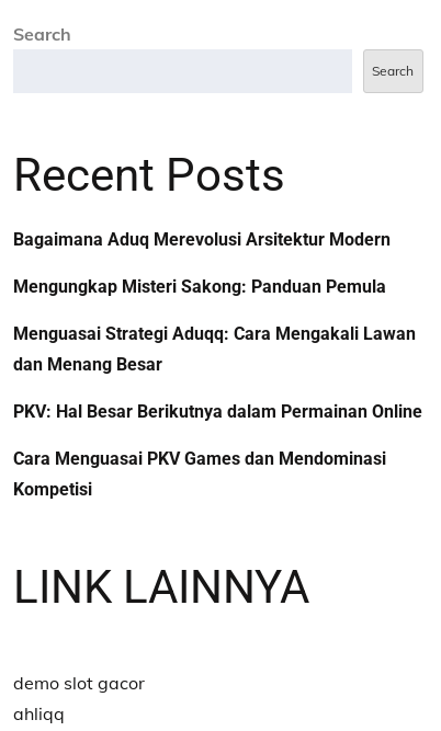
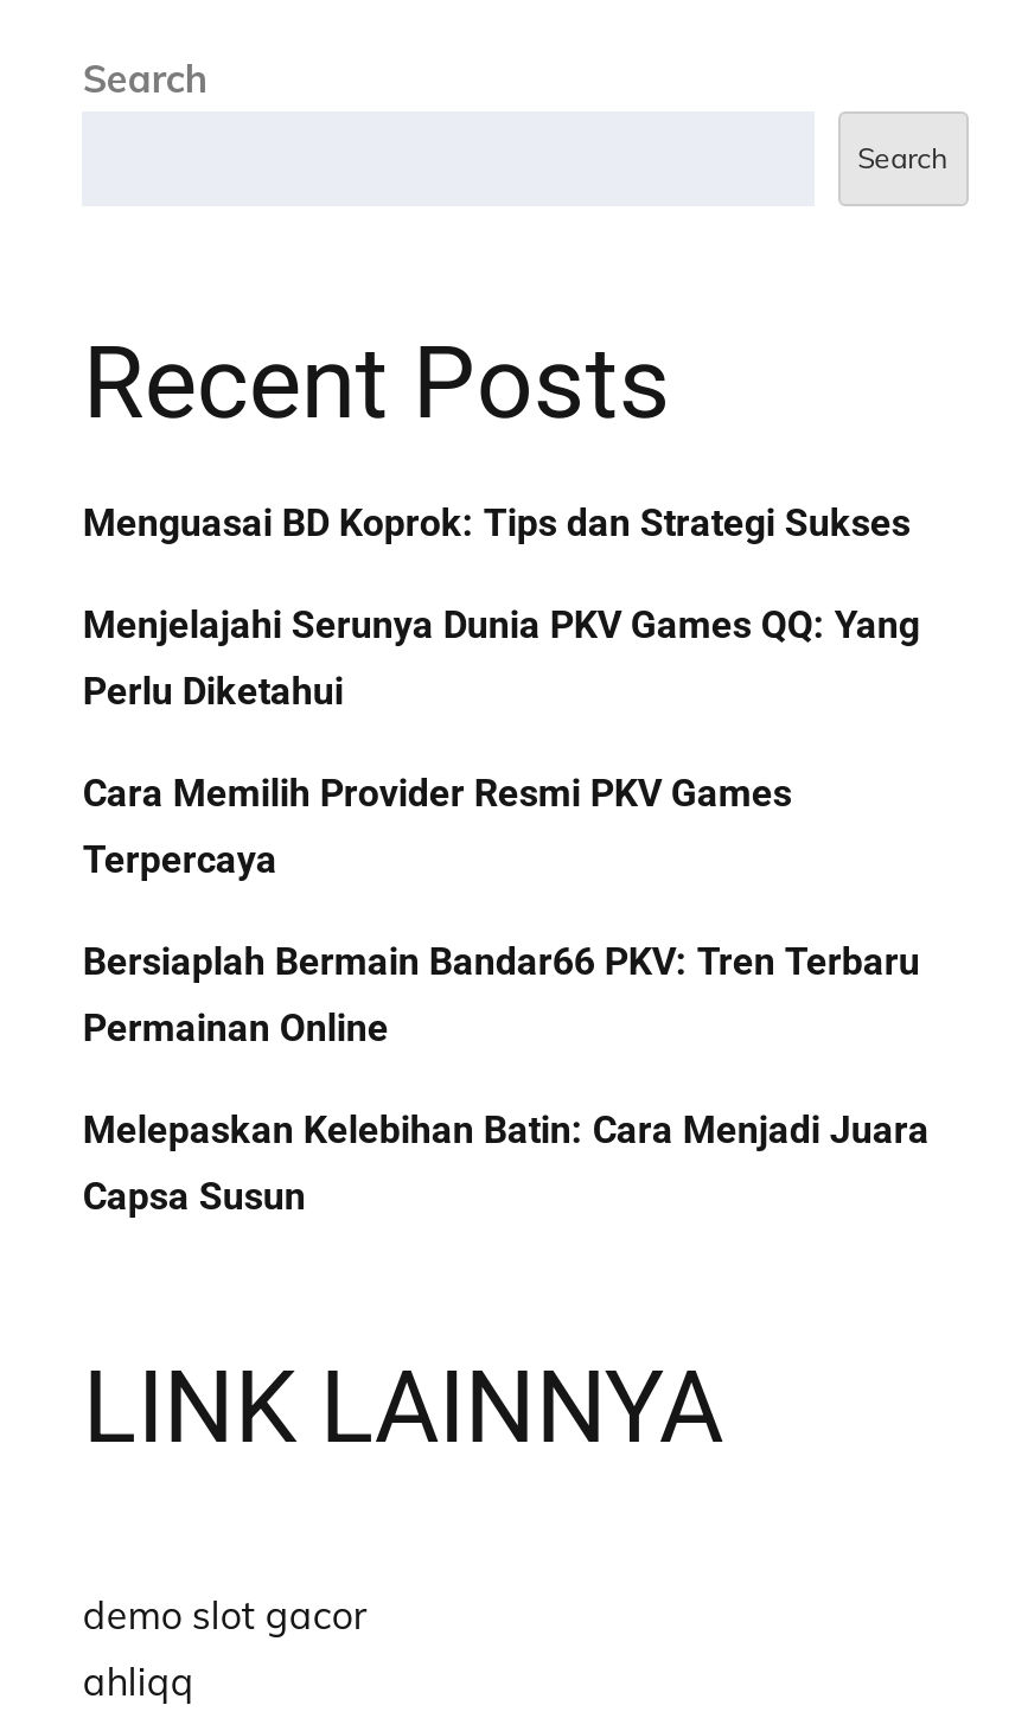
[14,229,423,500] Bagaimana Aduq Merevolusi Arsitektur Modern | Mengungkap Misteri Sakong: Panduan Pemula | Menguasai Strategi Aduqq: Cara Mengakali Lawan | dan Menang Besar | PKV: Hal Besar Berikutnya dalam Permainan Online | Cara Menguasai PKV Games dan Mendominasi | Kompetisi -> [83,501,929,1219] Menguasai BD Koprok: Tips dan Strategi Sukses | Menjelajahi Serunya Dunia PKV Games QQ: Yang | Perlu Diketahui | Cara Memilih Provider Resmi PKV Games | Terpercaya | Bersiaplah Bermain Bandar66 PKV: Tren Terbaru | Permainan Online | Melepaskan Kelebihan Batin: Cara Menjadi Juara | Capsa Susun

